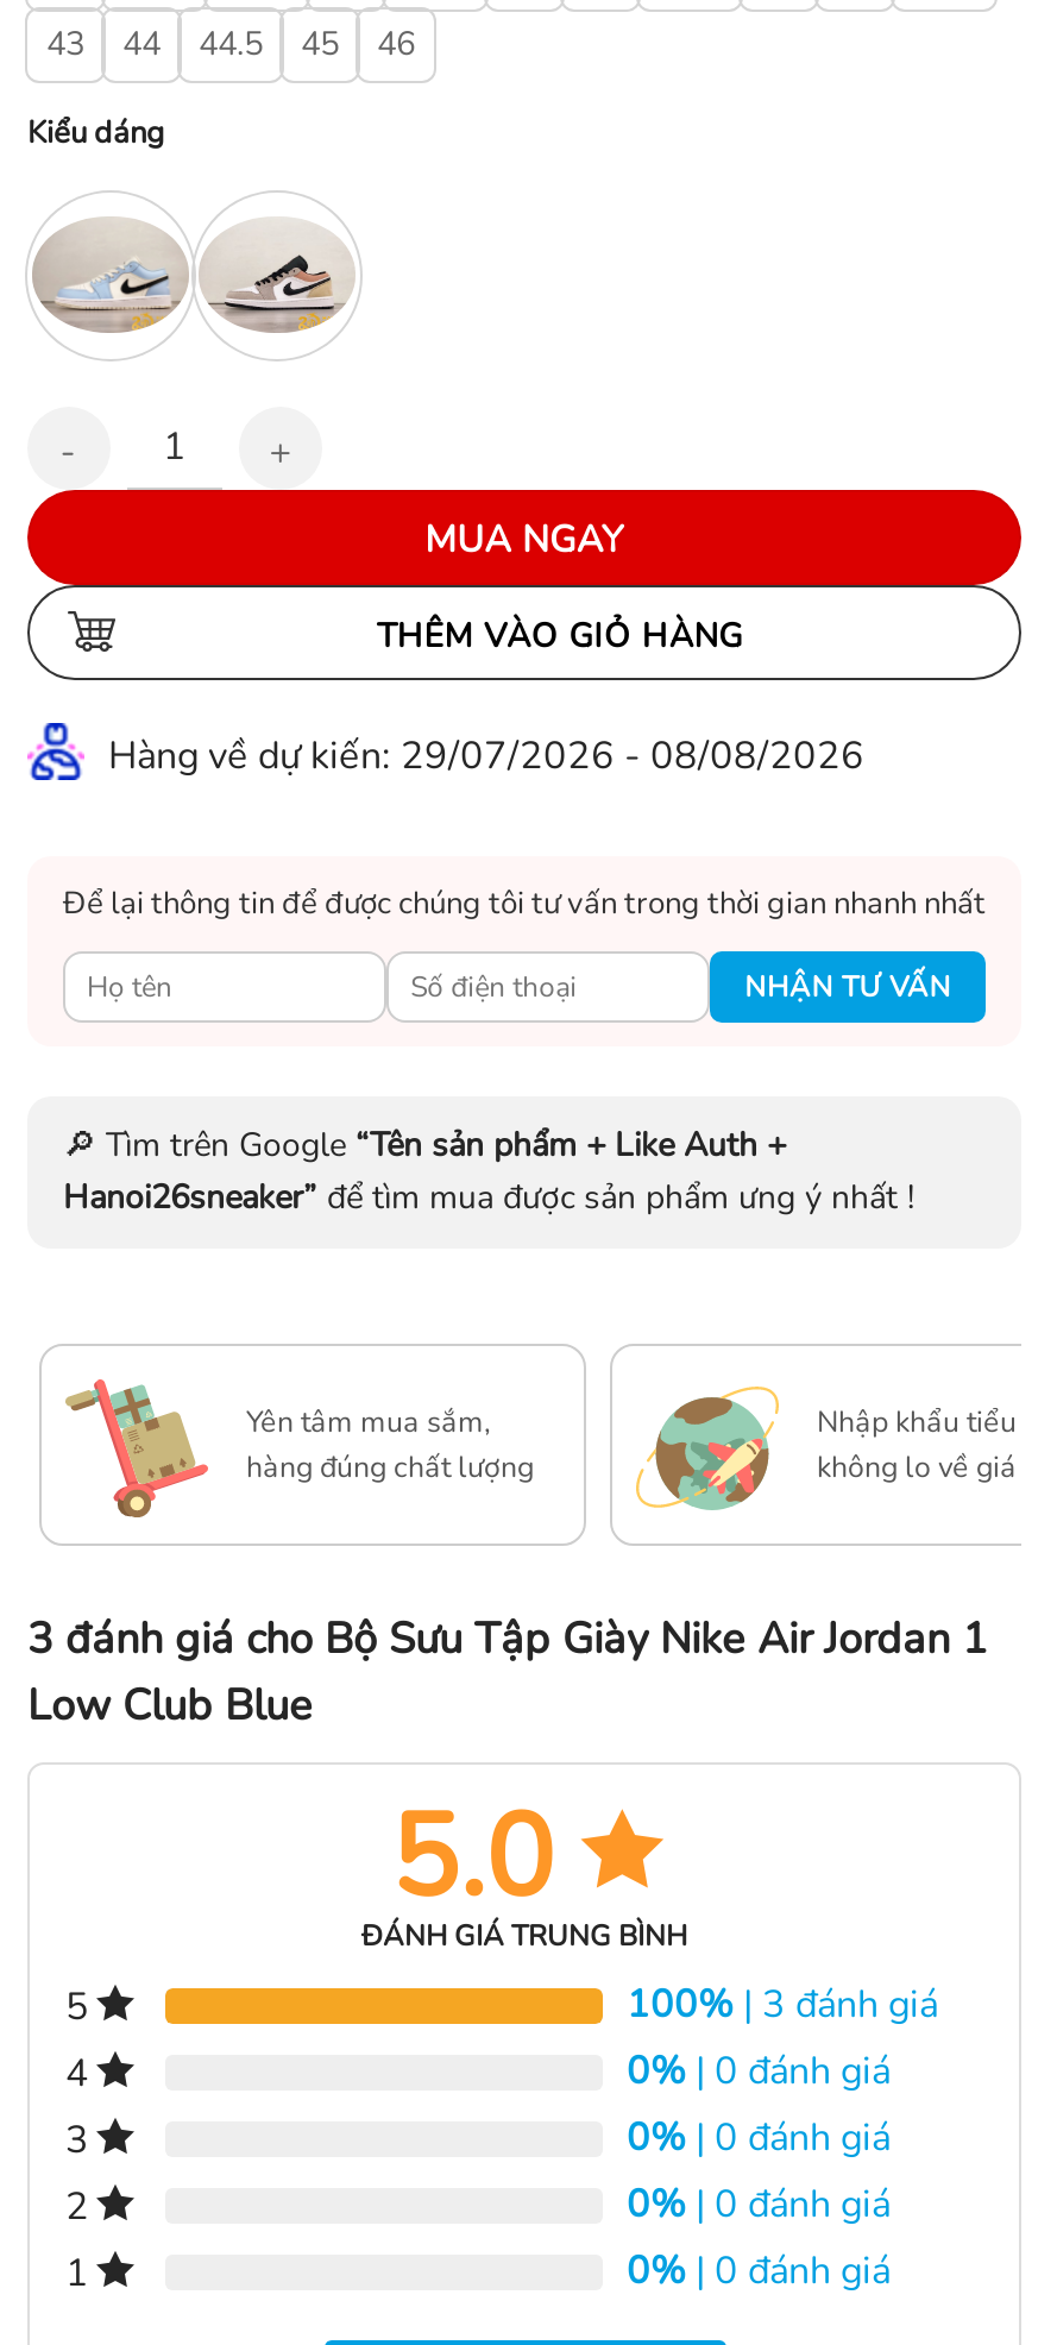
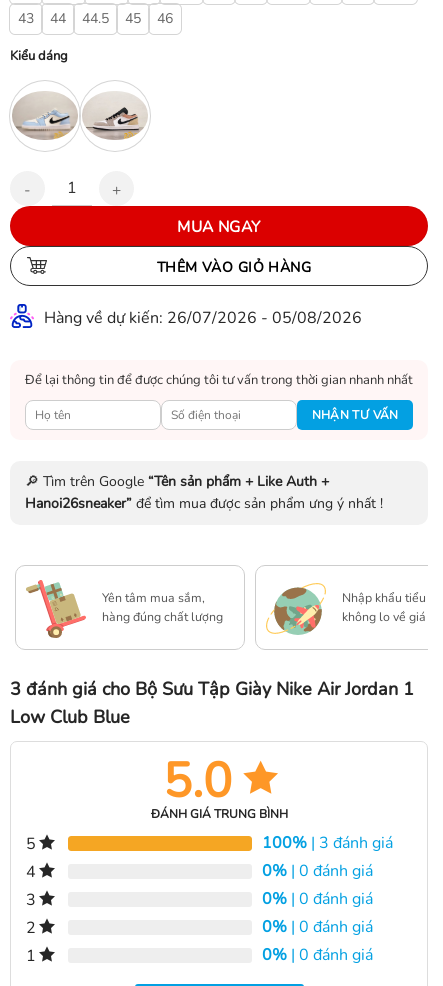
[108,730,864,783] Hàng về dự kiến: 29/07/2026 - 08/08/2026 -> [44,307,362,329] Hàng về dự kiến: 26/07/2026 - 05/08/2026

